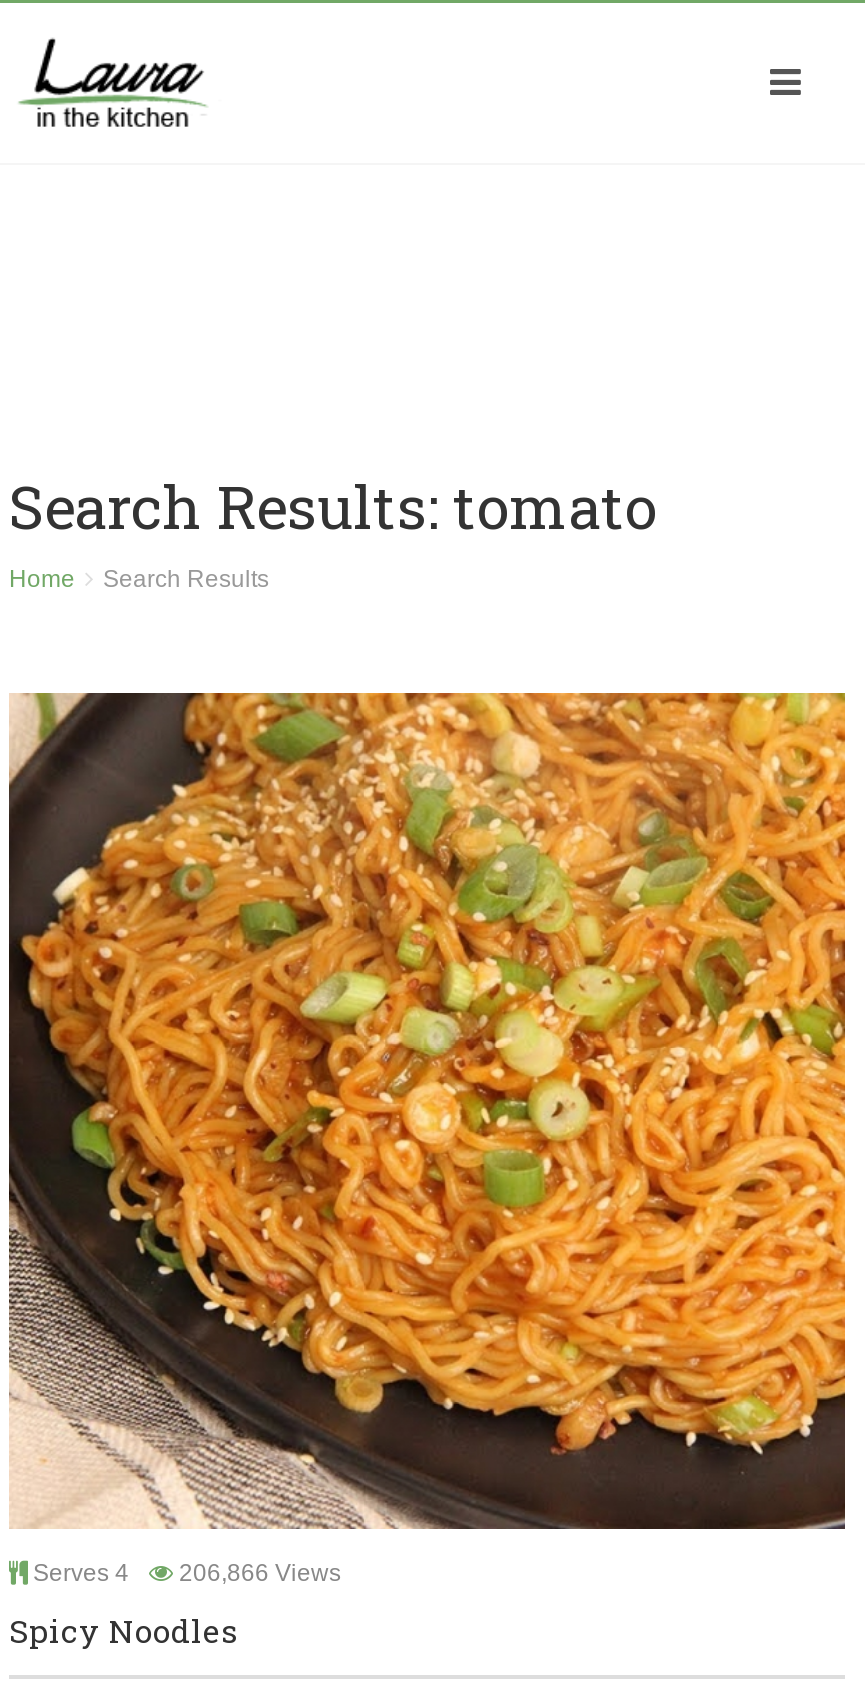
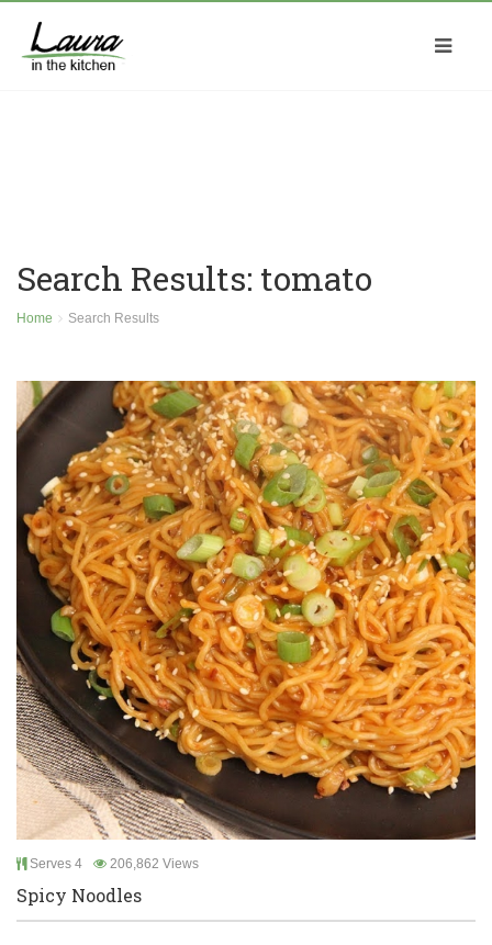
[27,1559,341,1587] Serves 4 206,866 Views -> [26,856,199,871] Serves 4 206,862 Views

